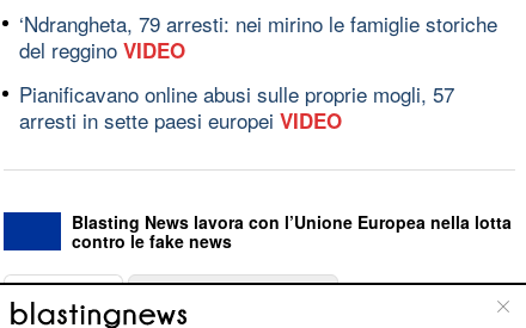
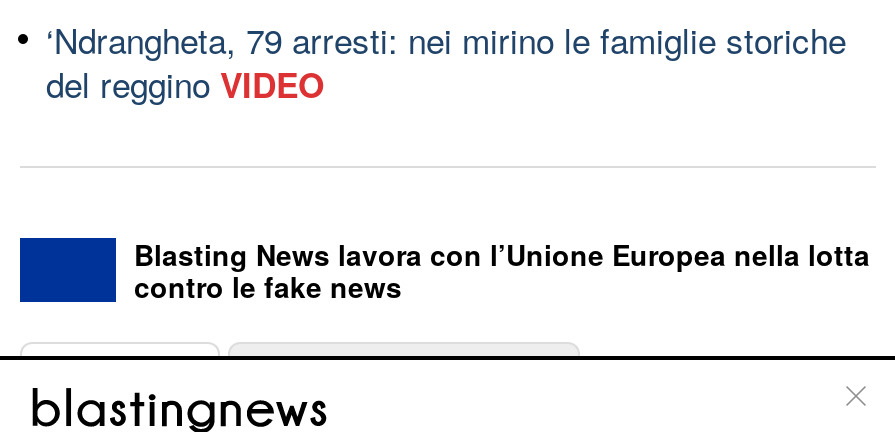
[19,78,454,134] Pianificavano online abusi sulle proprie mogli, 57 | arresti in sette paesi europei VIDEO -> none

